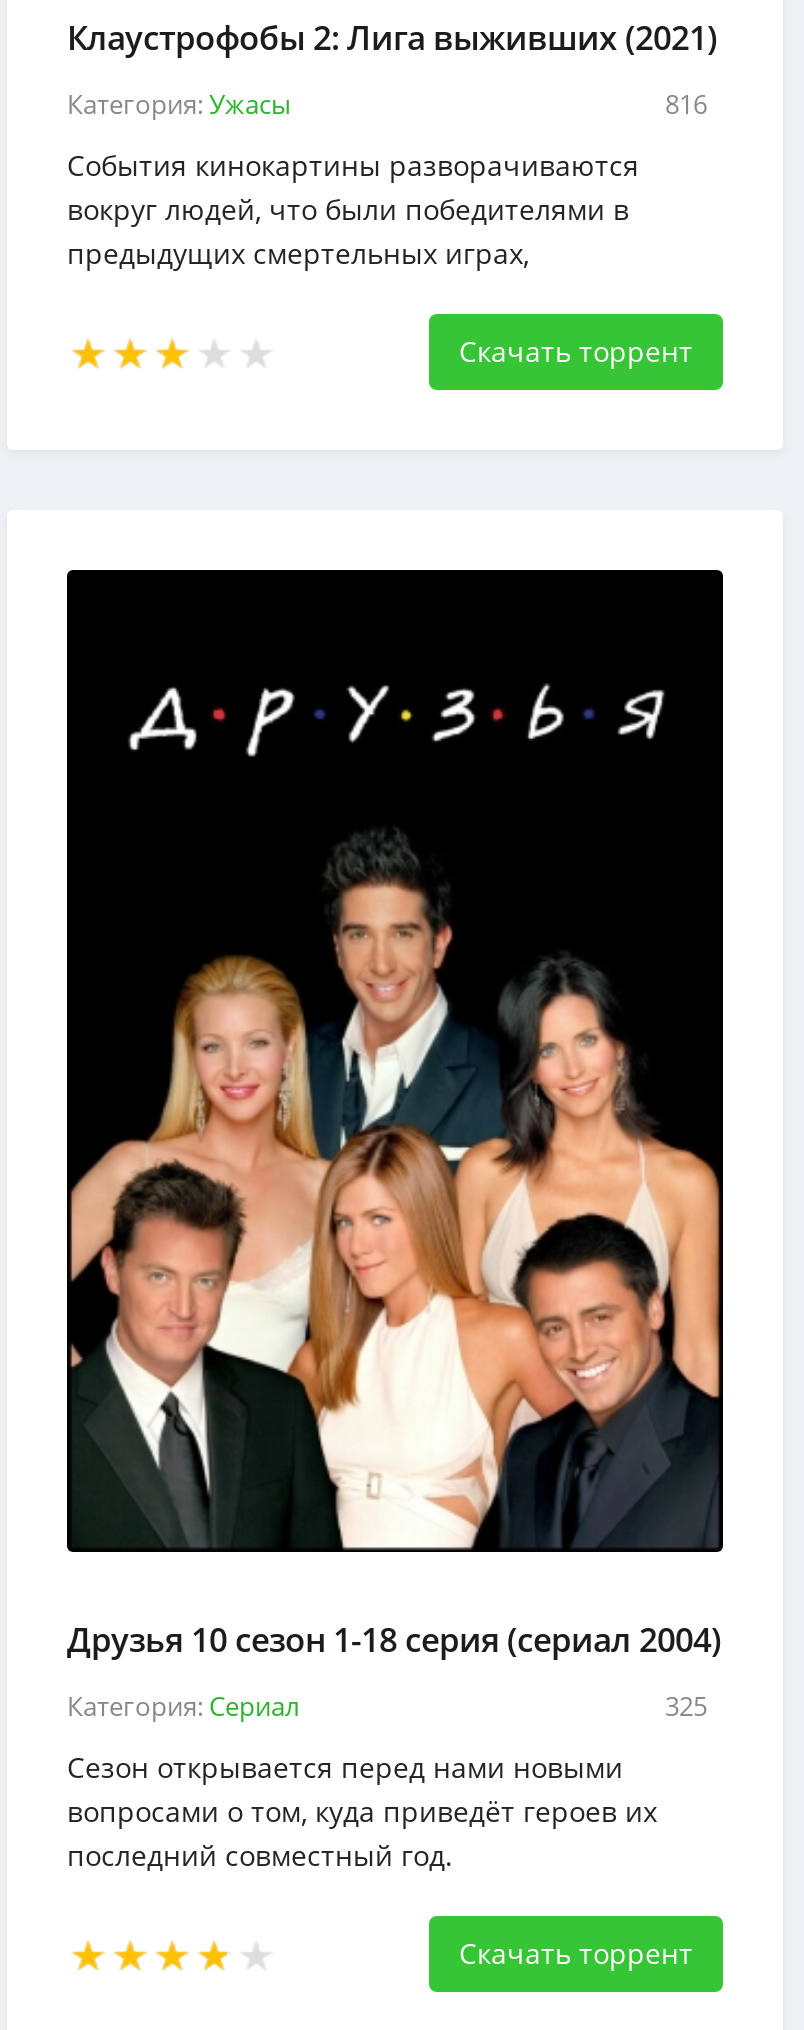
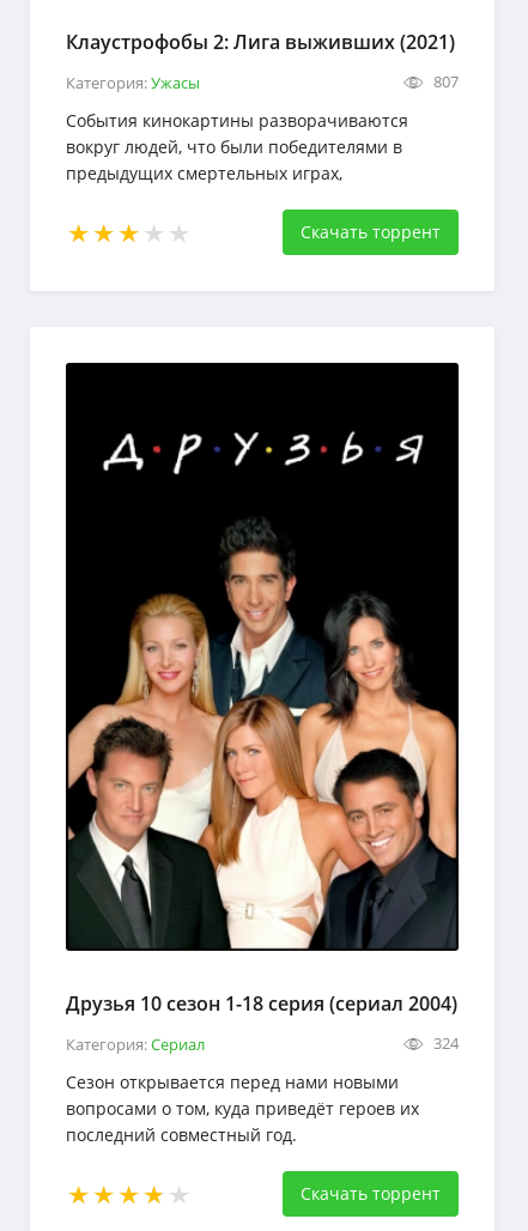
[665,87,707,123] 816 -> [433,71,459,93] 807
[665,1688,707,1724] 325 -> [433,1032,459,1054] 324

